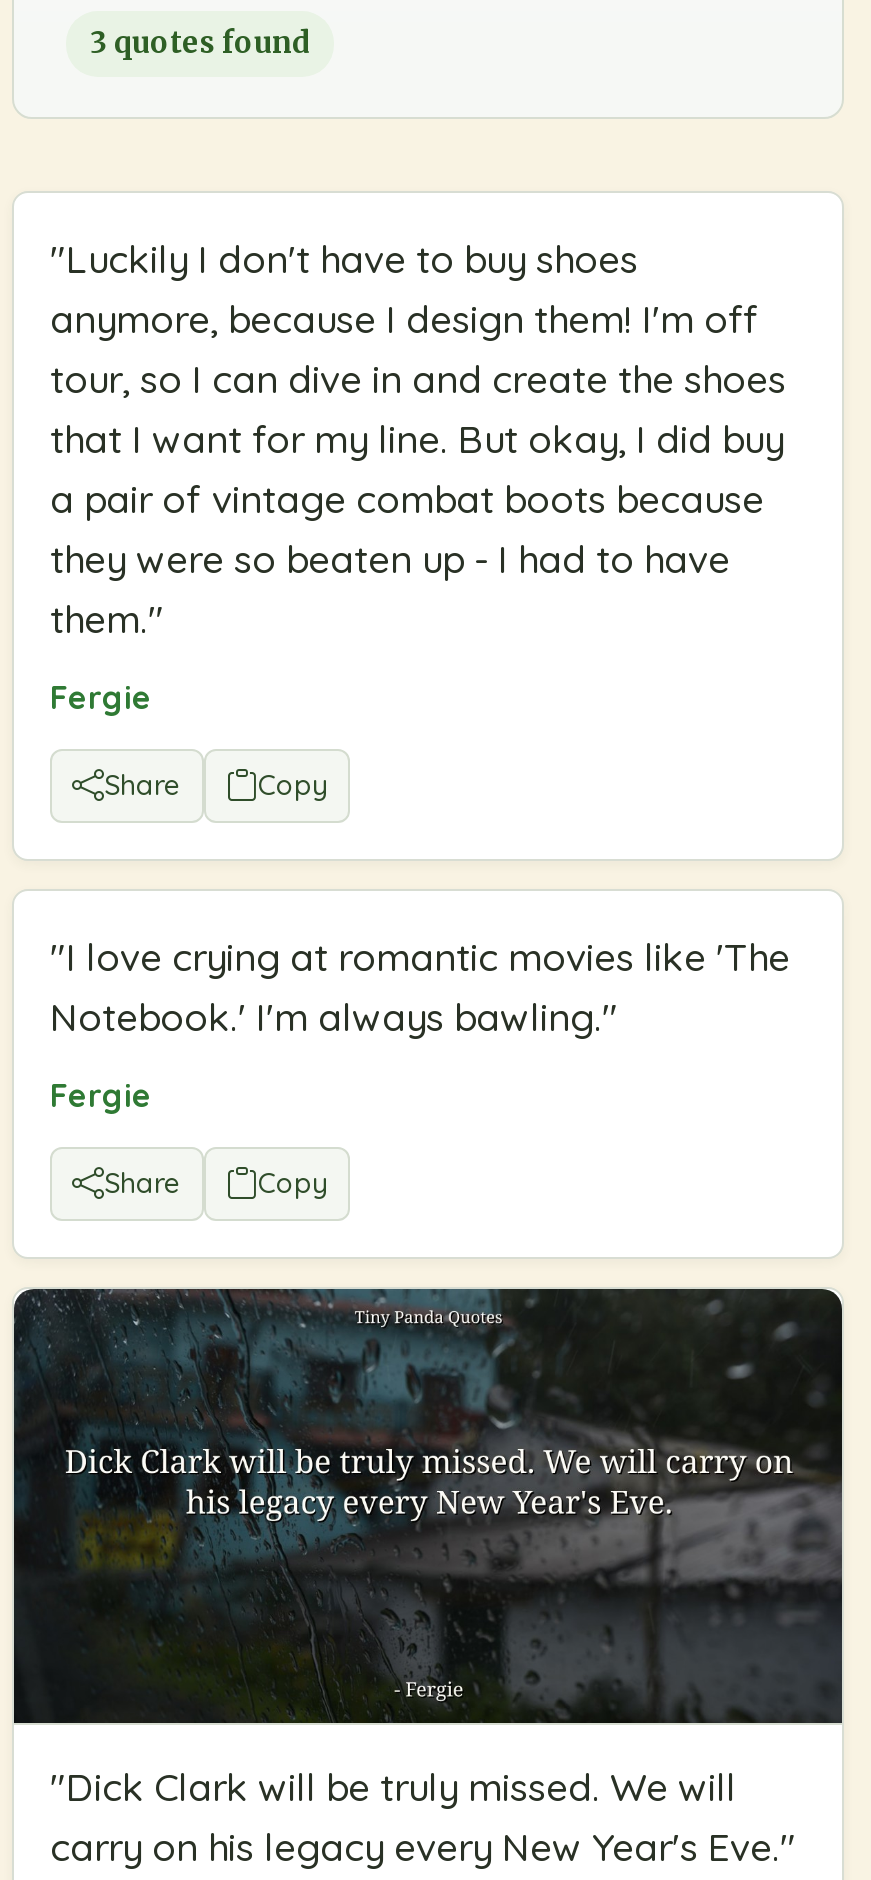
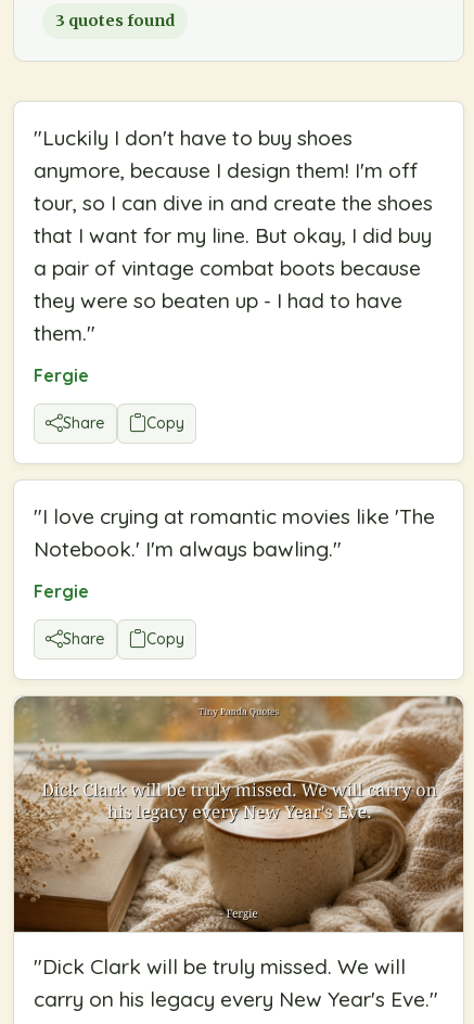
[12,1287,844,1725] [image] -> [13,695,464,933] [image]

